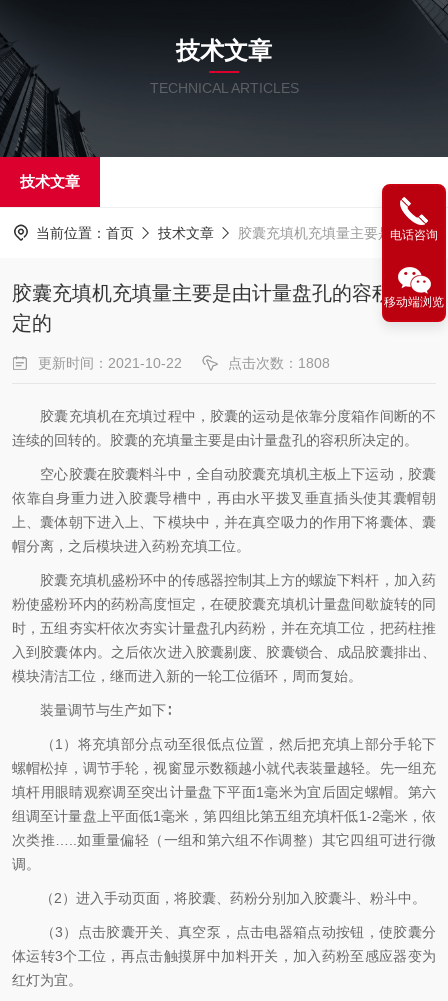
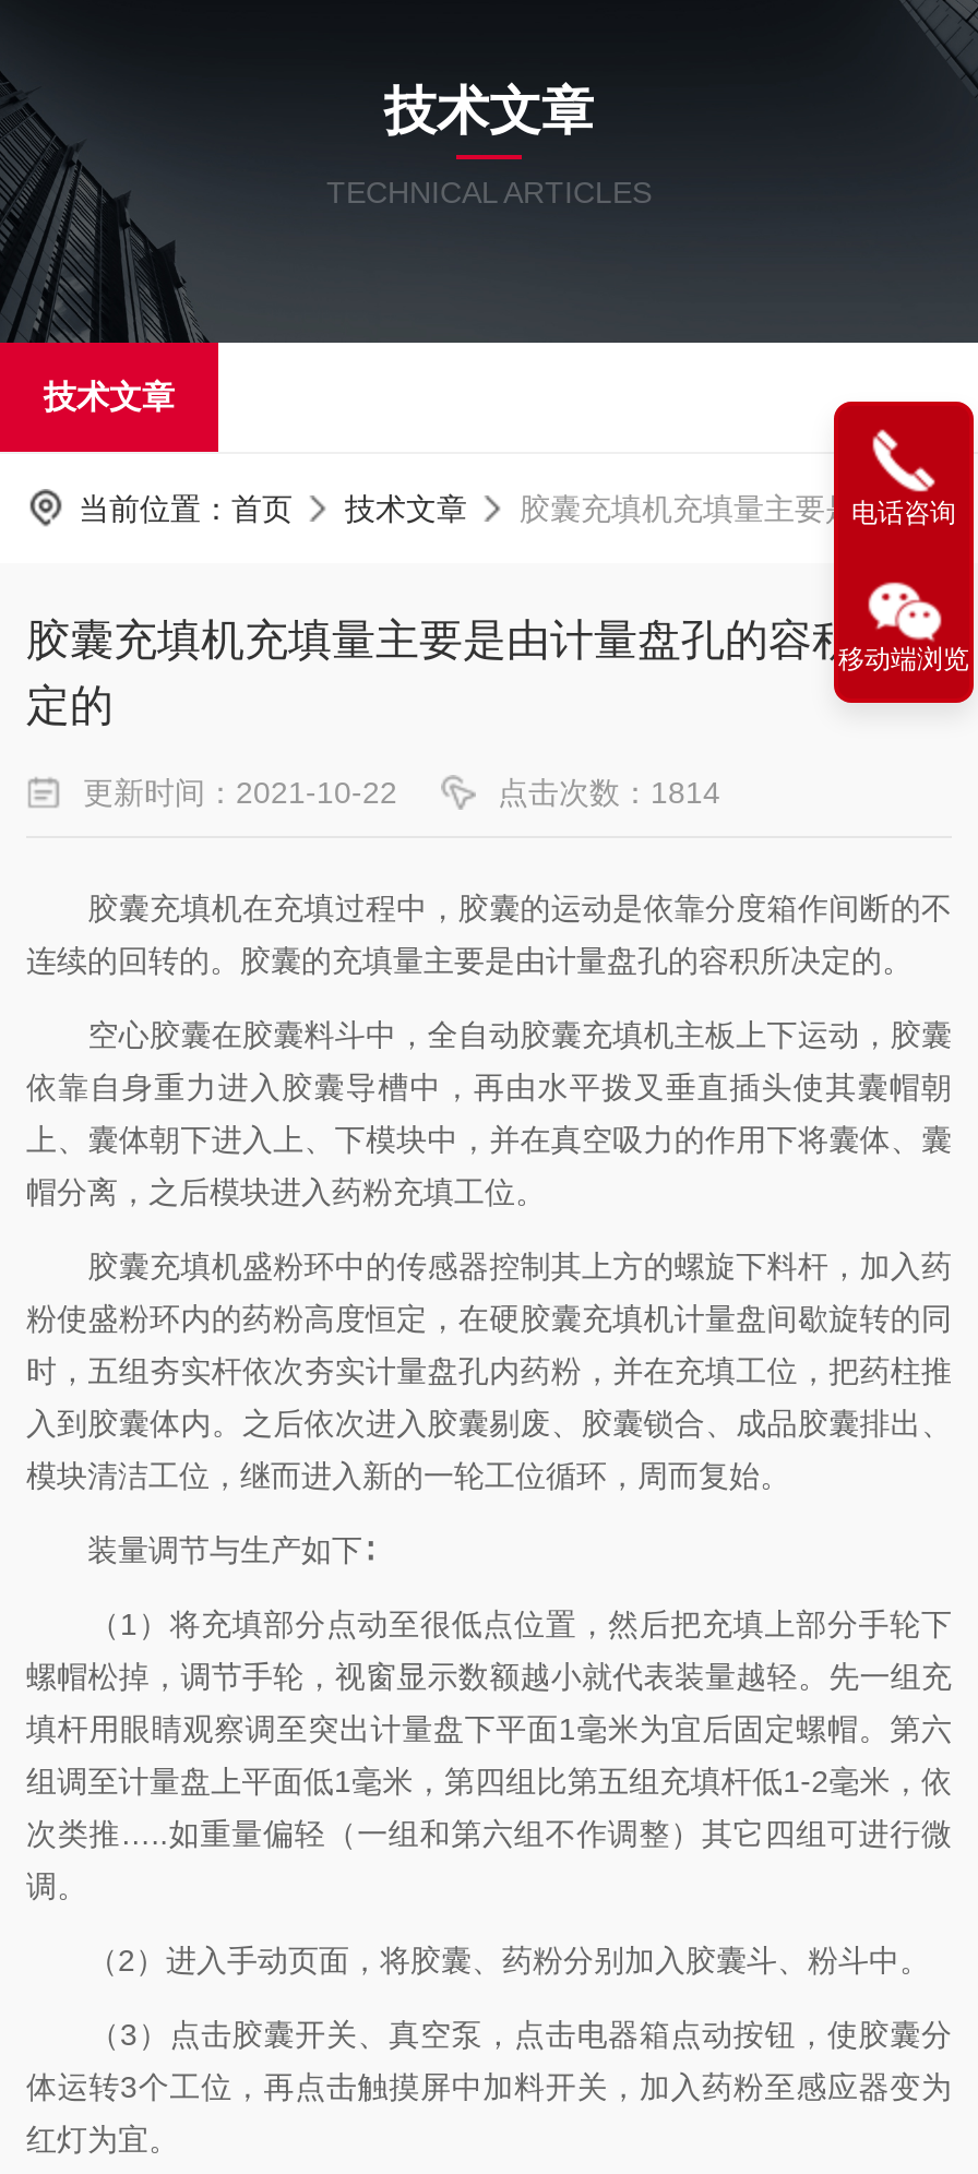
[228,355,330,371] 点击次数：1808 -> [498,775,720,810] 点击次数：1814

